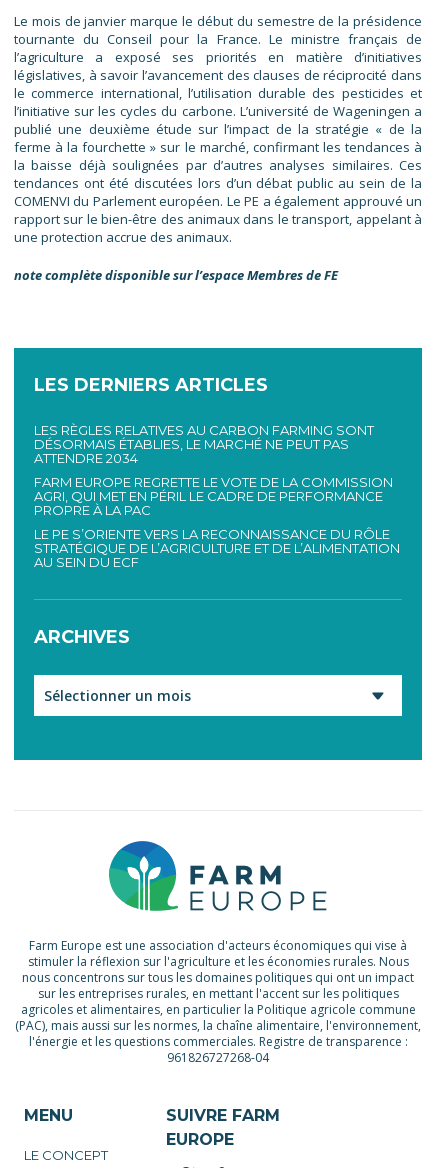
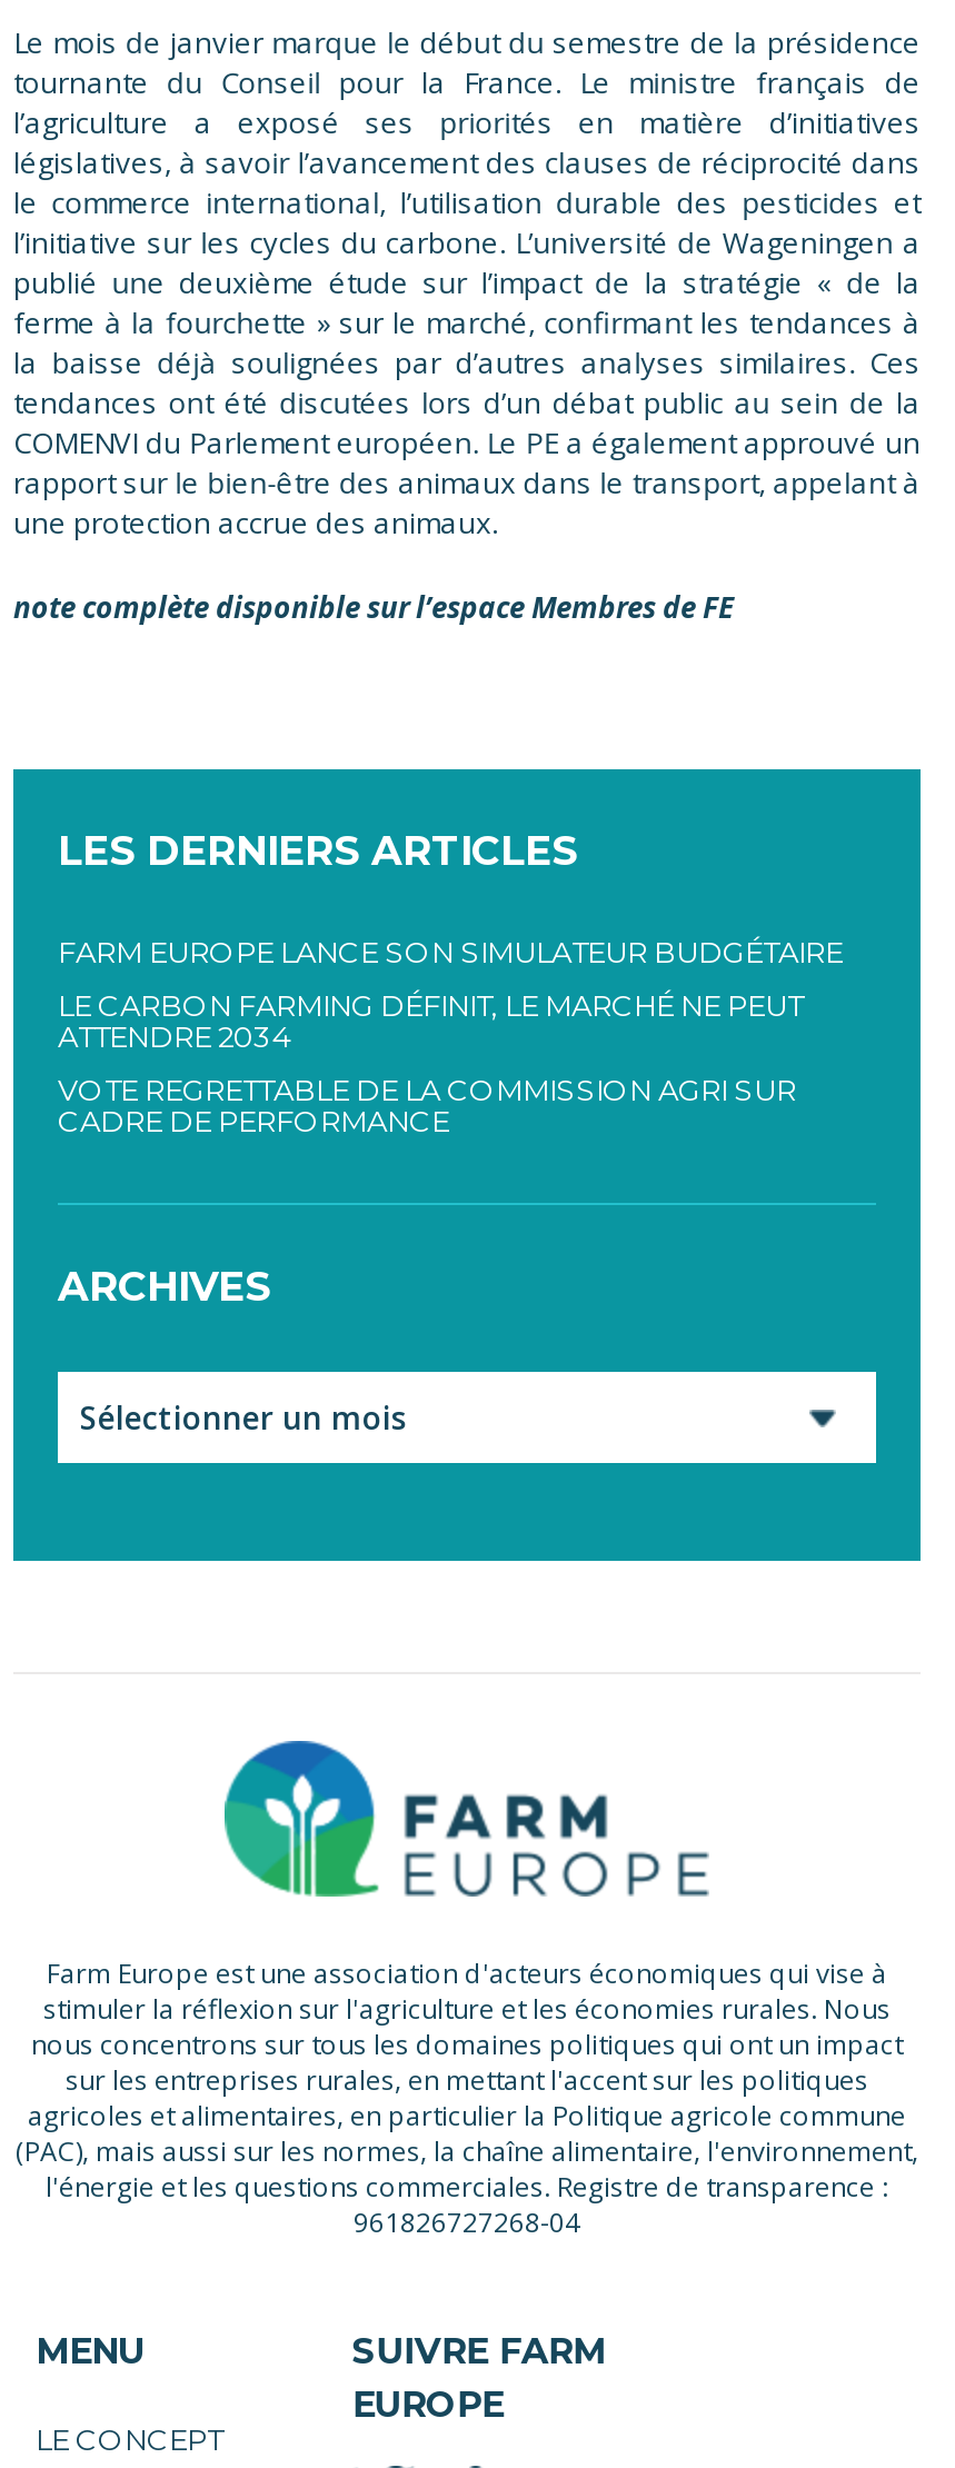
[34,422,374,452] LES RÈGLES RELATIVES AU CARBON FARMING SONT | DÉSORMAIS ÉTABLIES, LE MARCHÉ NE PEUT PAS -> [58,934,843,1023] FARM EUROPE LANCE SON SIMULATEUR BUDGÉTAIRE | LE CARBON FARMING DÉFINIT, LE MARCHÉ NE PEUT
[34,474,400,570] FARM EUROPE REGRETTE LE VOTE DE LA COMMISSION | AGRI, QUI MET EN PÉRIL LE CADRE DE PERFORMANCE | PROPRE À LA PAC | LE PE S’ORIENTE VERS LA RECONNAISSANCE DU RÔLE | STRATÉGIQUE DE L’AGRICULTURE ET DE L’ALIMENTATION | AU SEIN DU ECF -> [58,1071,796,1138] VOTE REGRETTABLE DE LA COMMISSION AGRI SUR | CADRE DE PERFORMANCE

